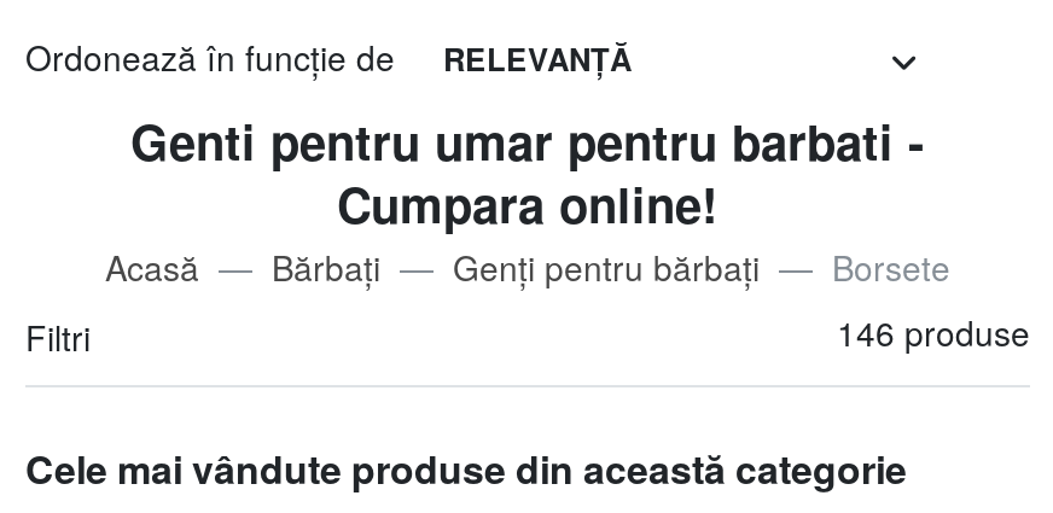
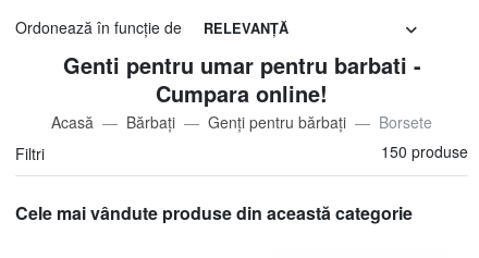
[837,307,1030,355] 146 produse -> [381,140,468,162] 150 produse

